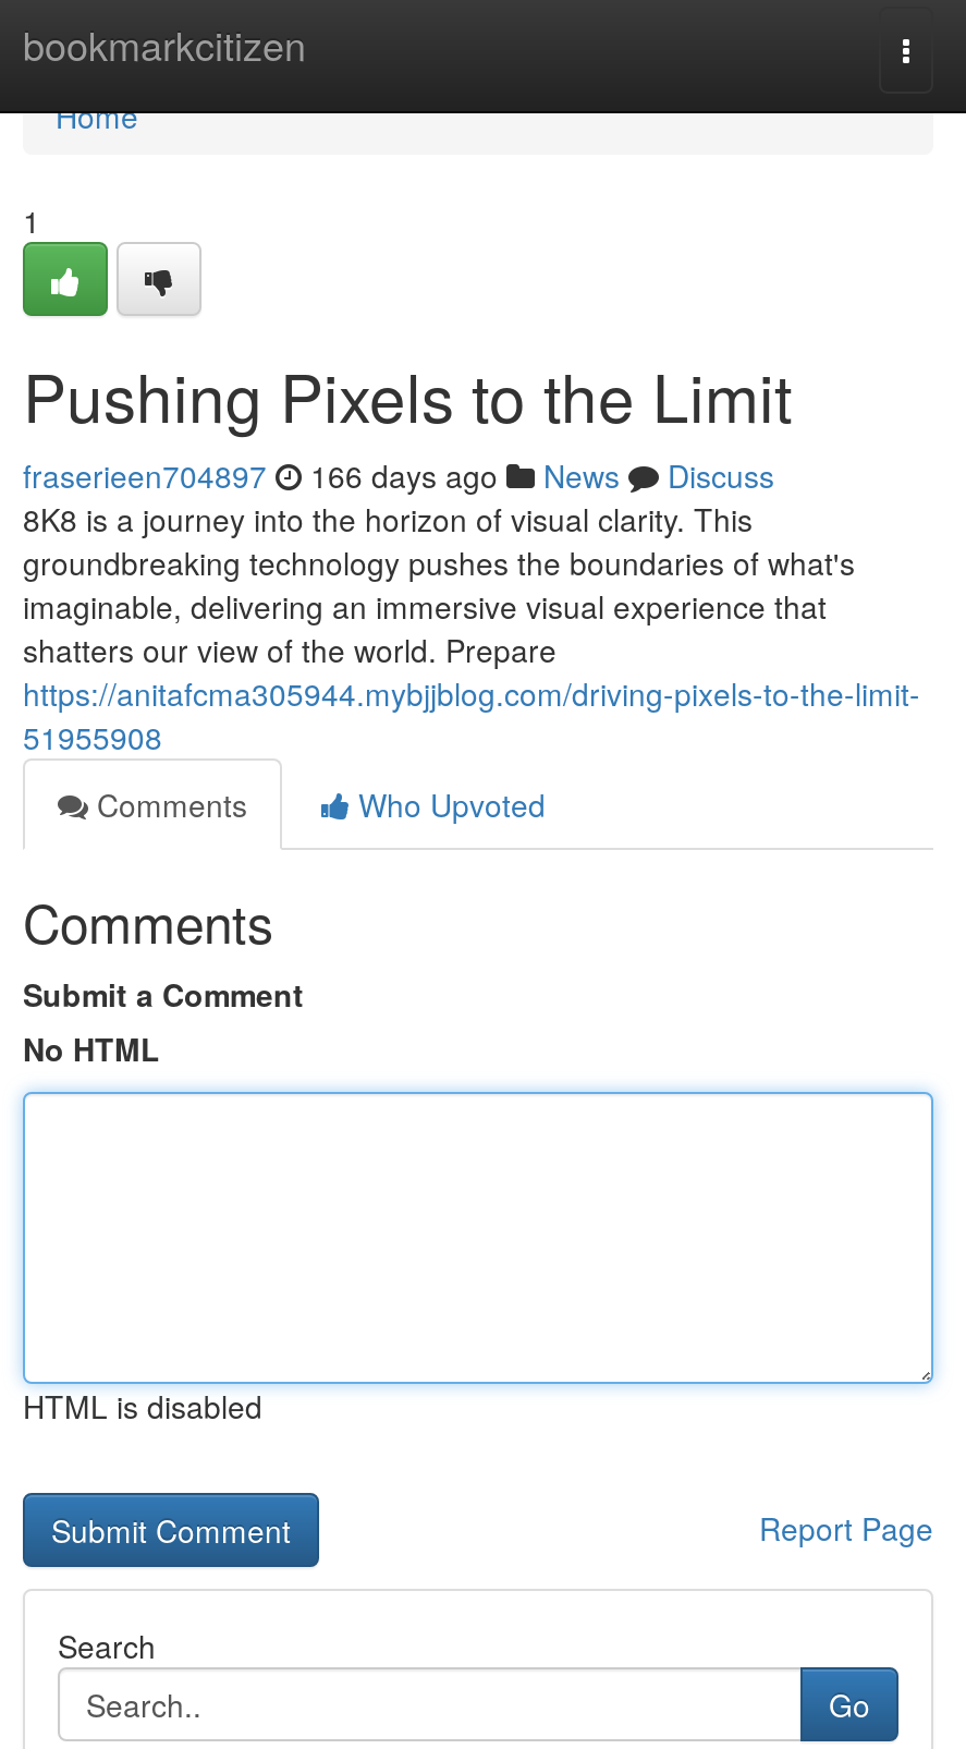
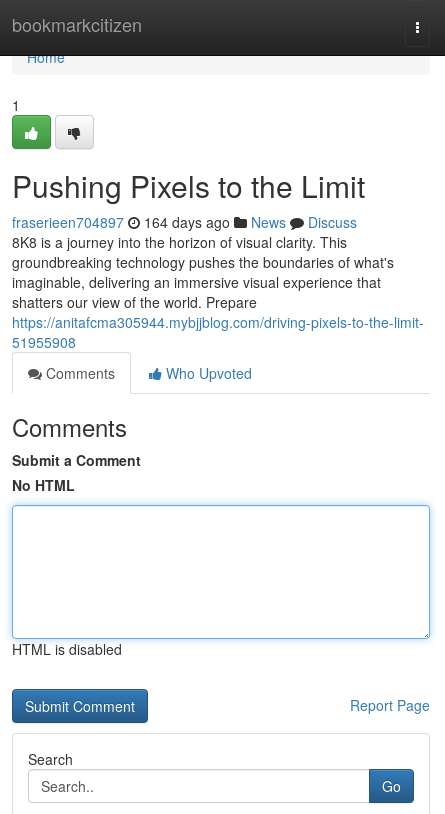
[23,453,774,497] fraserieen704897 166 days ago News Discuss -> [12,212,357,232] fraserieen704897 164 days ago News Discuss

